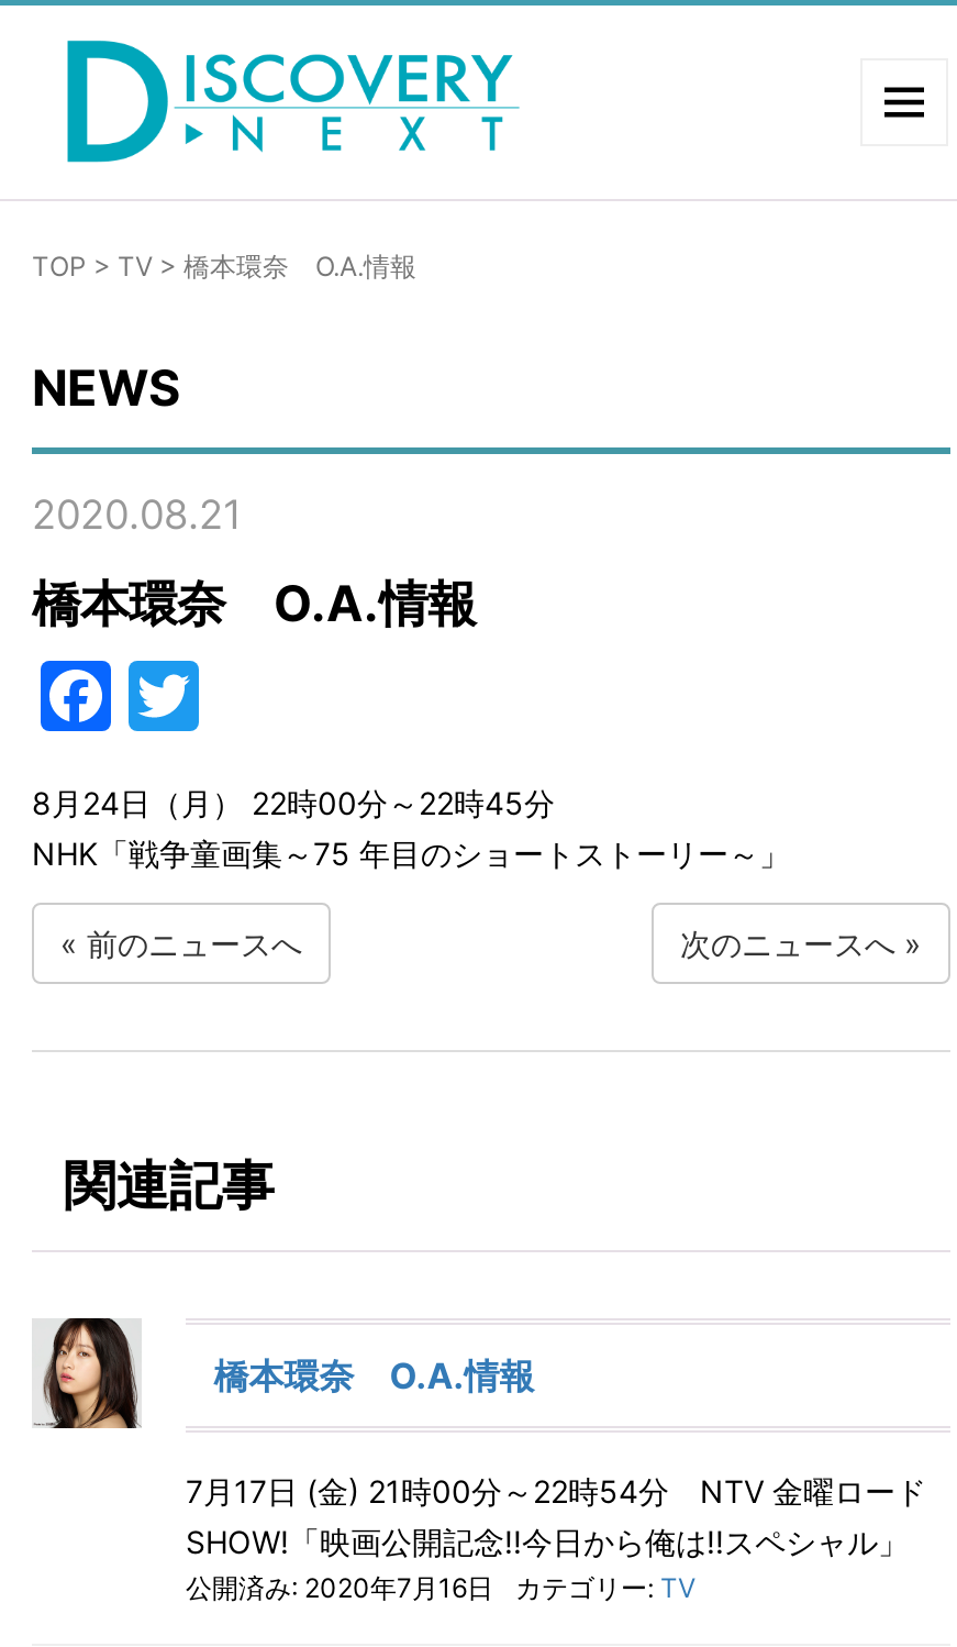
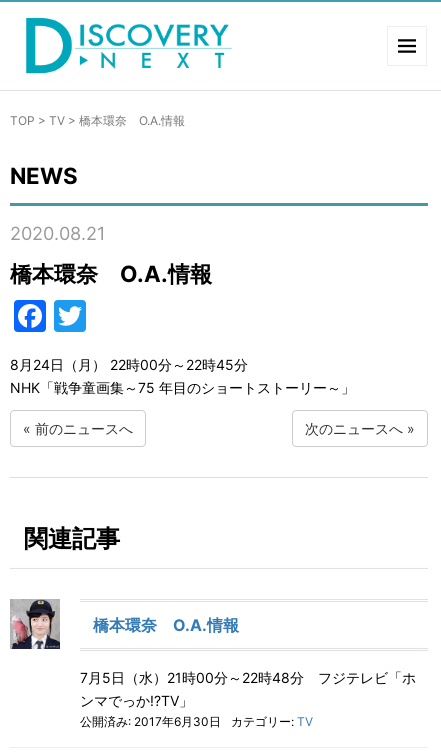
[34,1318,926,1604] [image] | 7月17日 (金) 21時00分～22時54分 NTV 金曜ロード | SHOW!「映画公開記念!!今日から俺は!!スペシャル」 | 公開済み: 2020年7月16日 -> [10,599,416,729] [image] | 7月5日（水）21時00分～22時48分 フジテレビ「ホ | ンマでっか!?TV」 | 公開済み: 2017年6月30日

